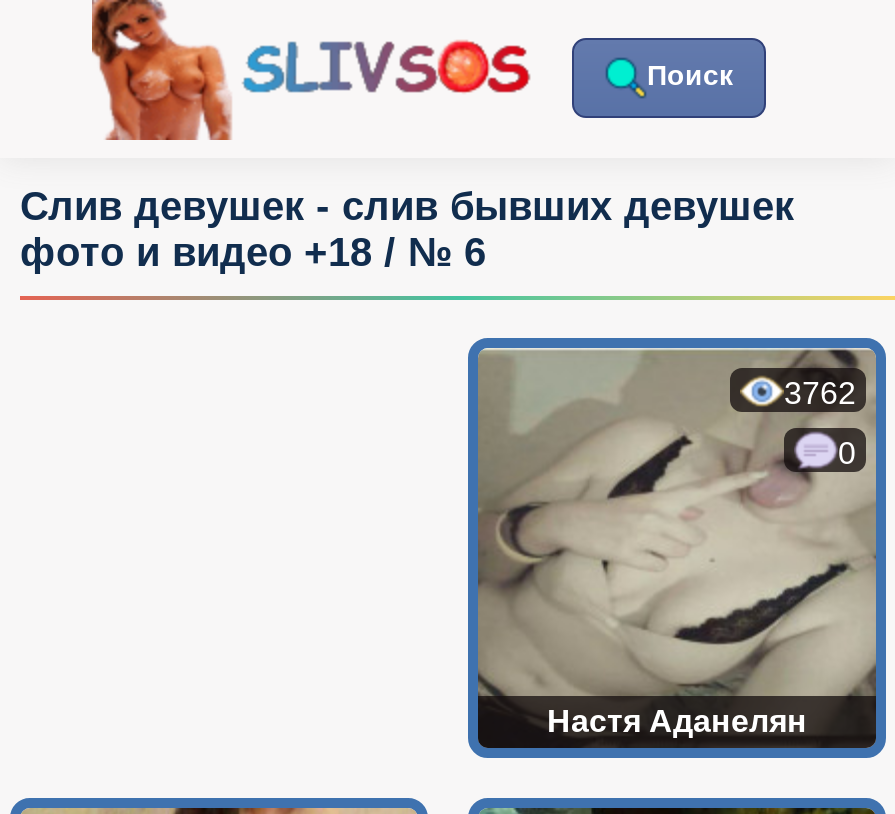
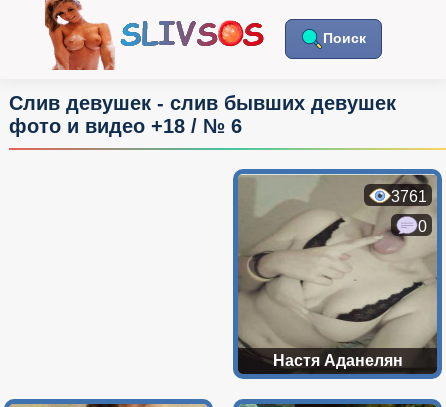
[784,376,856,410] 3762 -> [391,188,427,205] 3761

